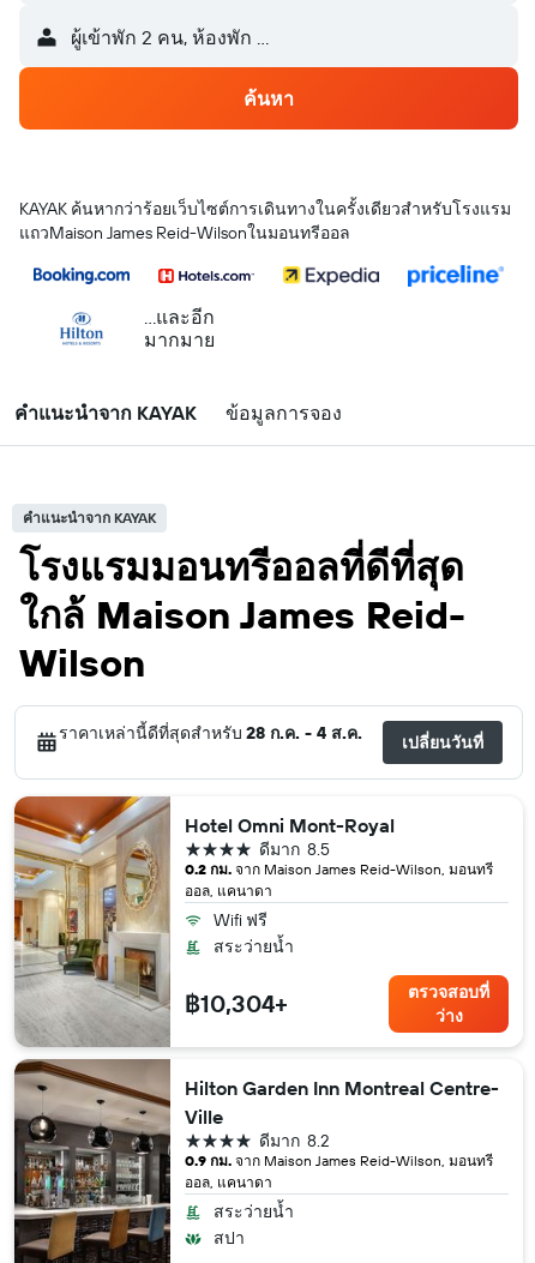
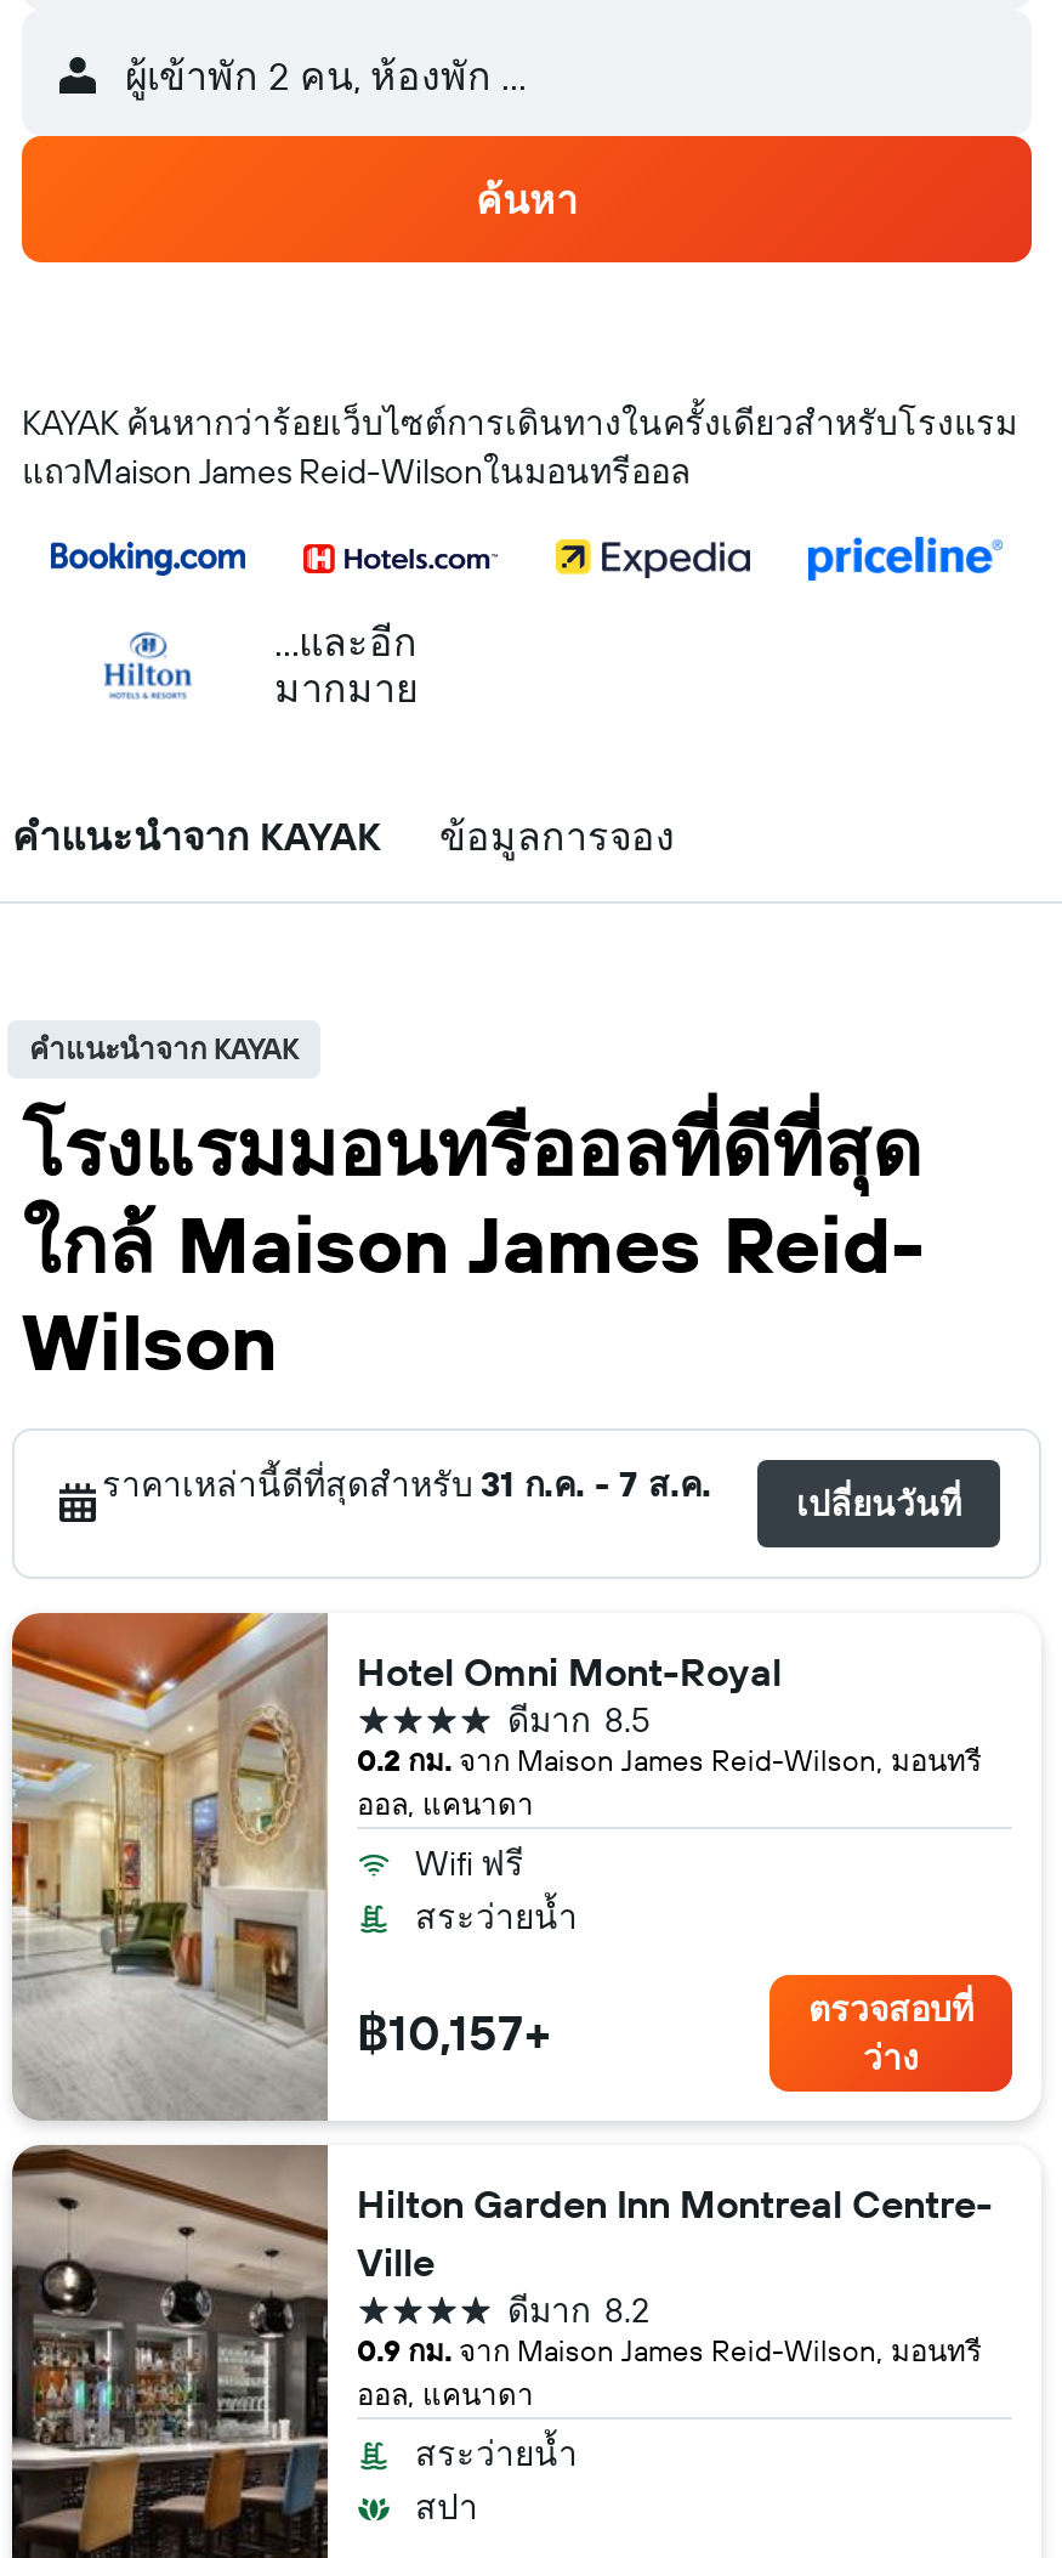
[59,722,362,744] ราคาเหล่านี้ดีที่สุดสำหรับ28 ก.ค. - 4 ส.ค. -> [102,1462,711,1506] ราคาเหล่านี้ดีที่สุดสำหรับ31 ก.ค. - 7 ส.ค.
[185,988,288,1018] ฿10,304+ -> [357,2002,551,2062] ฿10,157+

